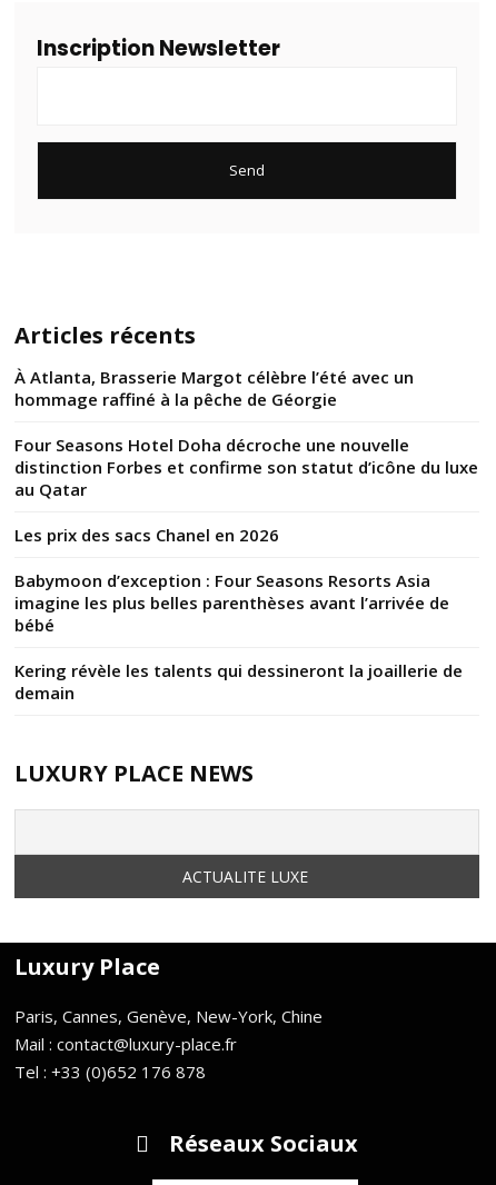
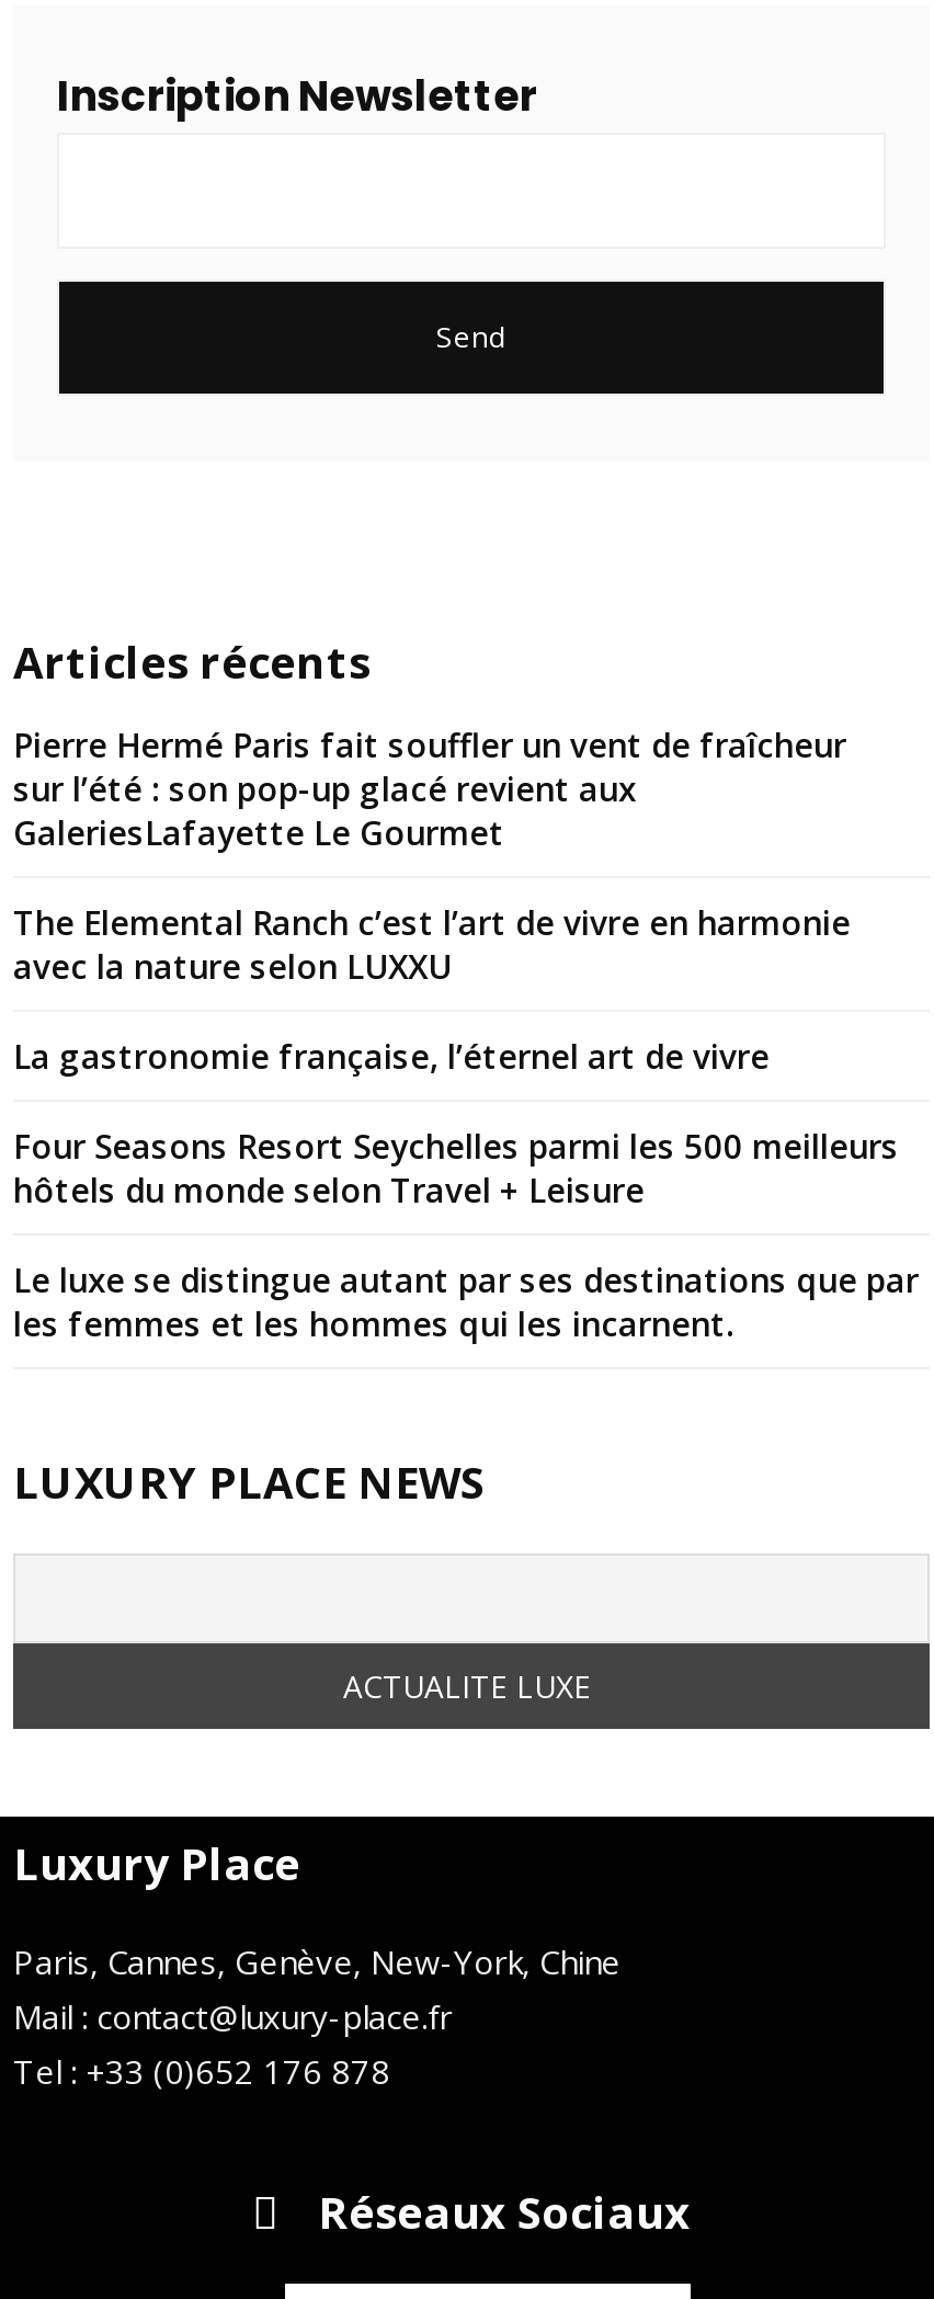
[14,366,414,410] À Atlanta, Brasserie Margot célèbre l’été avec un | hommage raffiné à la pêche de Géorgie -> [13,722,846,854] Pierre Hermé Paris fait souffler un vent de fraîcheur | sur l’été : son pop-up glacé revient aux | GaleriesLafayette Le Gourmet
[14,434,478,500] Four Seasons Hotel Doha décroche une nouvelle | distinction Forbes et confirme son statut d’icône du luxe | au Qatar -> [13,900,851,988] The Elemental Ranch c’est l’art de vivre en harmonie | avec la nature selon LUXXU
[14,524,279,546] Les prix des sacs Chanel en 2026 -> [13,1034,778,1078] La gastronomie française, l’éternel art de vivre
[14,569,449,636] Babymoon d’exception : Four Seasons Resorts Asia | imagine les plus belles parenthèses avant l’arrivée de | bébé -> [13,1124,899,1211] Four Seasons Resort Seychelles parmi les 500 meilleurs | hôtels du monde selon Travel + Leisure
[14,659,463,704] Kering révèle les talents qui dessineront la joaillerie de | demain -> [13,1257,919,1345] Le luxe se distingue autant par ses destinations que par | les femmes et les hommes qui les incarnent.

